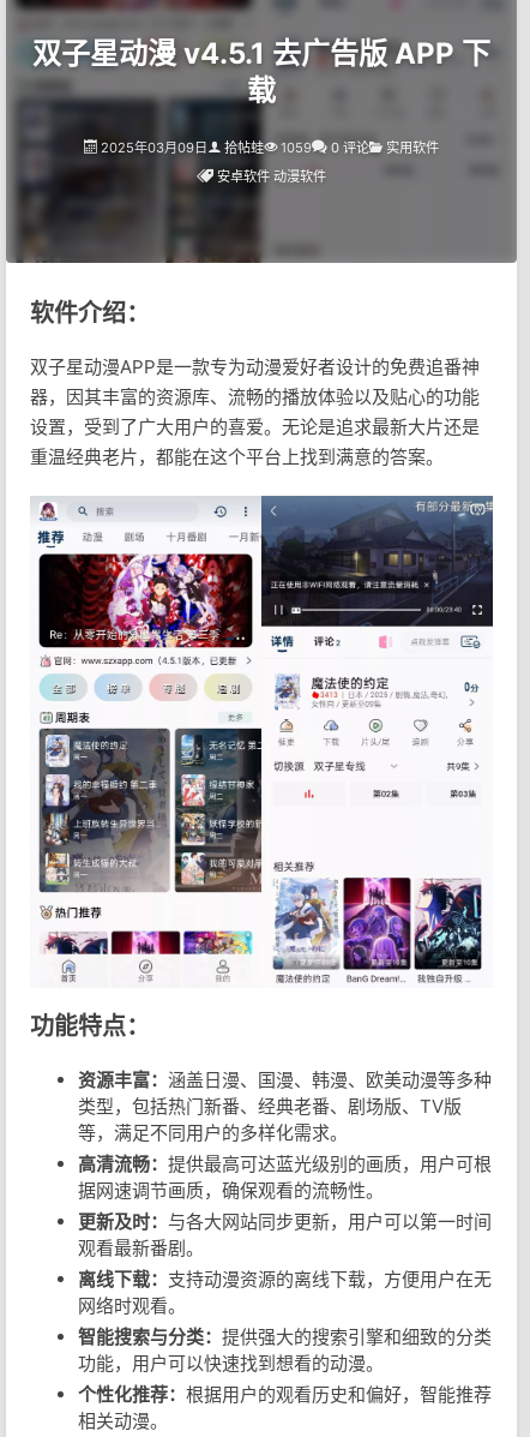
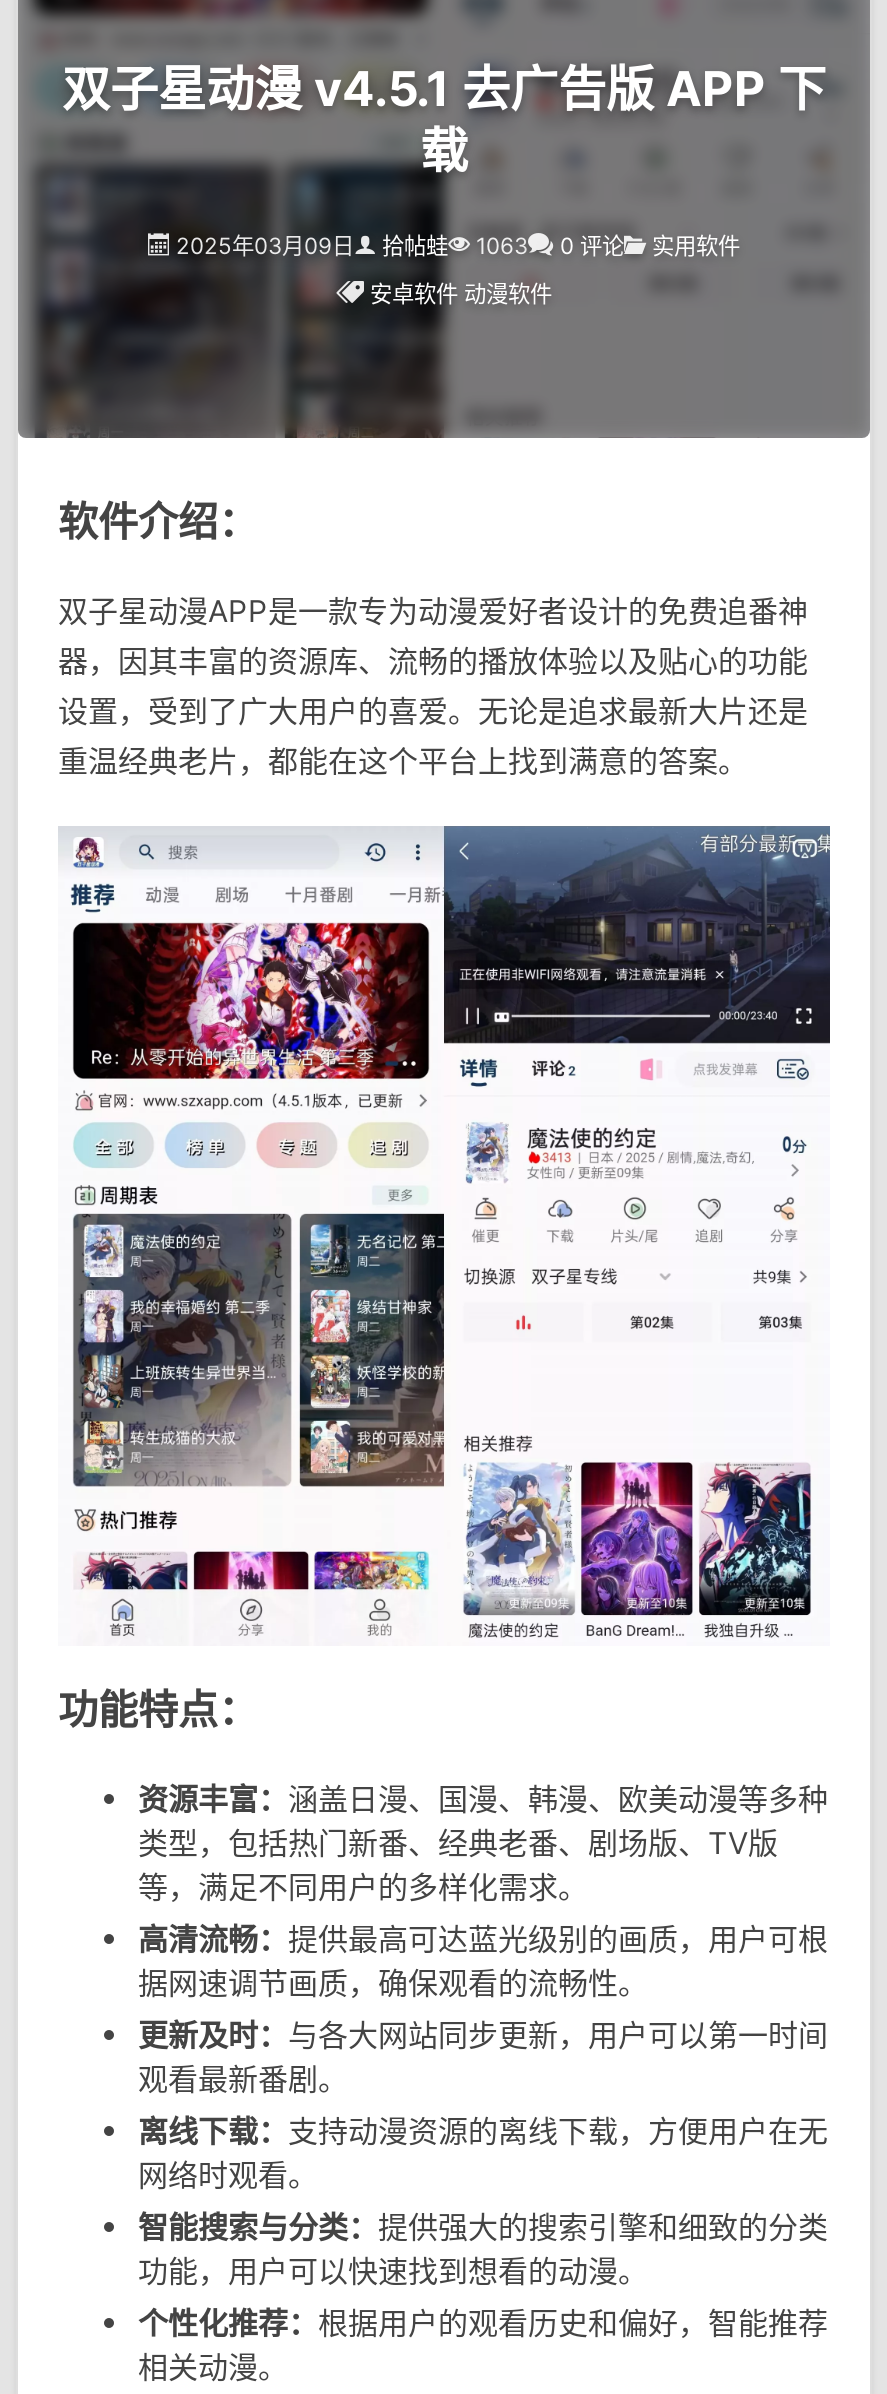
[101,139,439,156] 2025年03月09日 拾帖蛙 1059 0 评论 实用软件 -> [176,232,740,260] 2025年03月09日 拾帖蛙 1063 0 评论 实用软件

